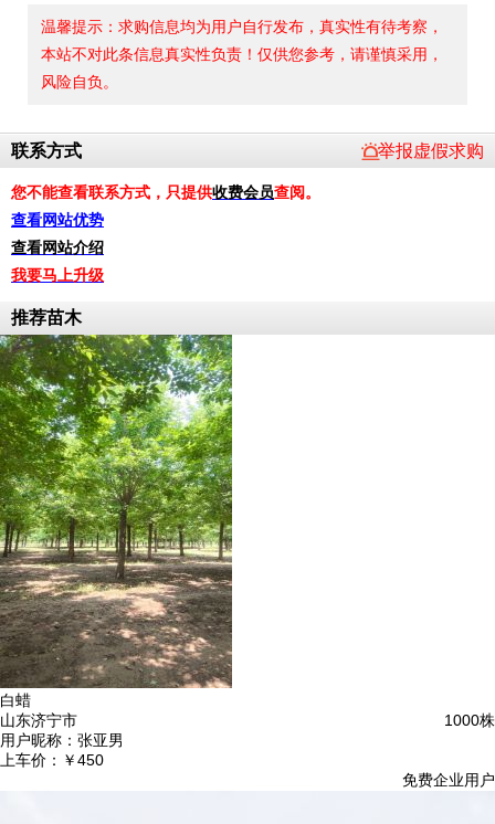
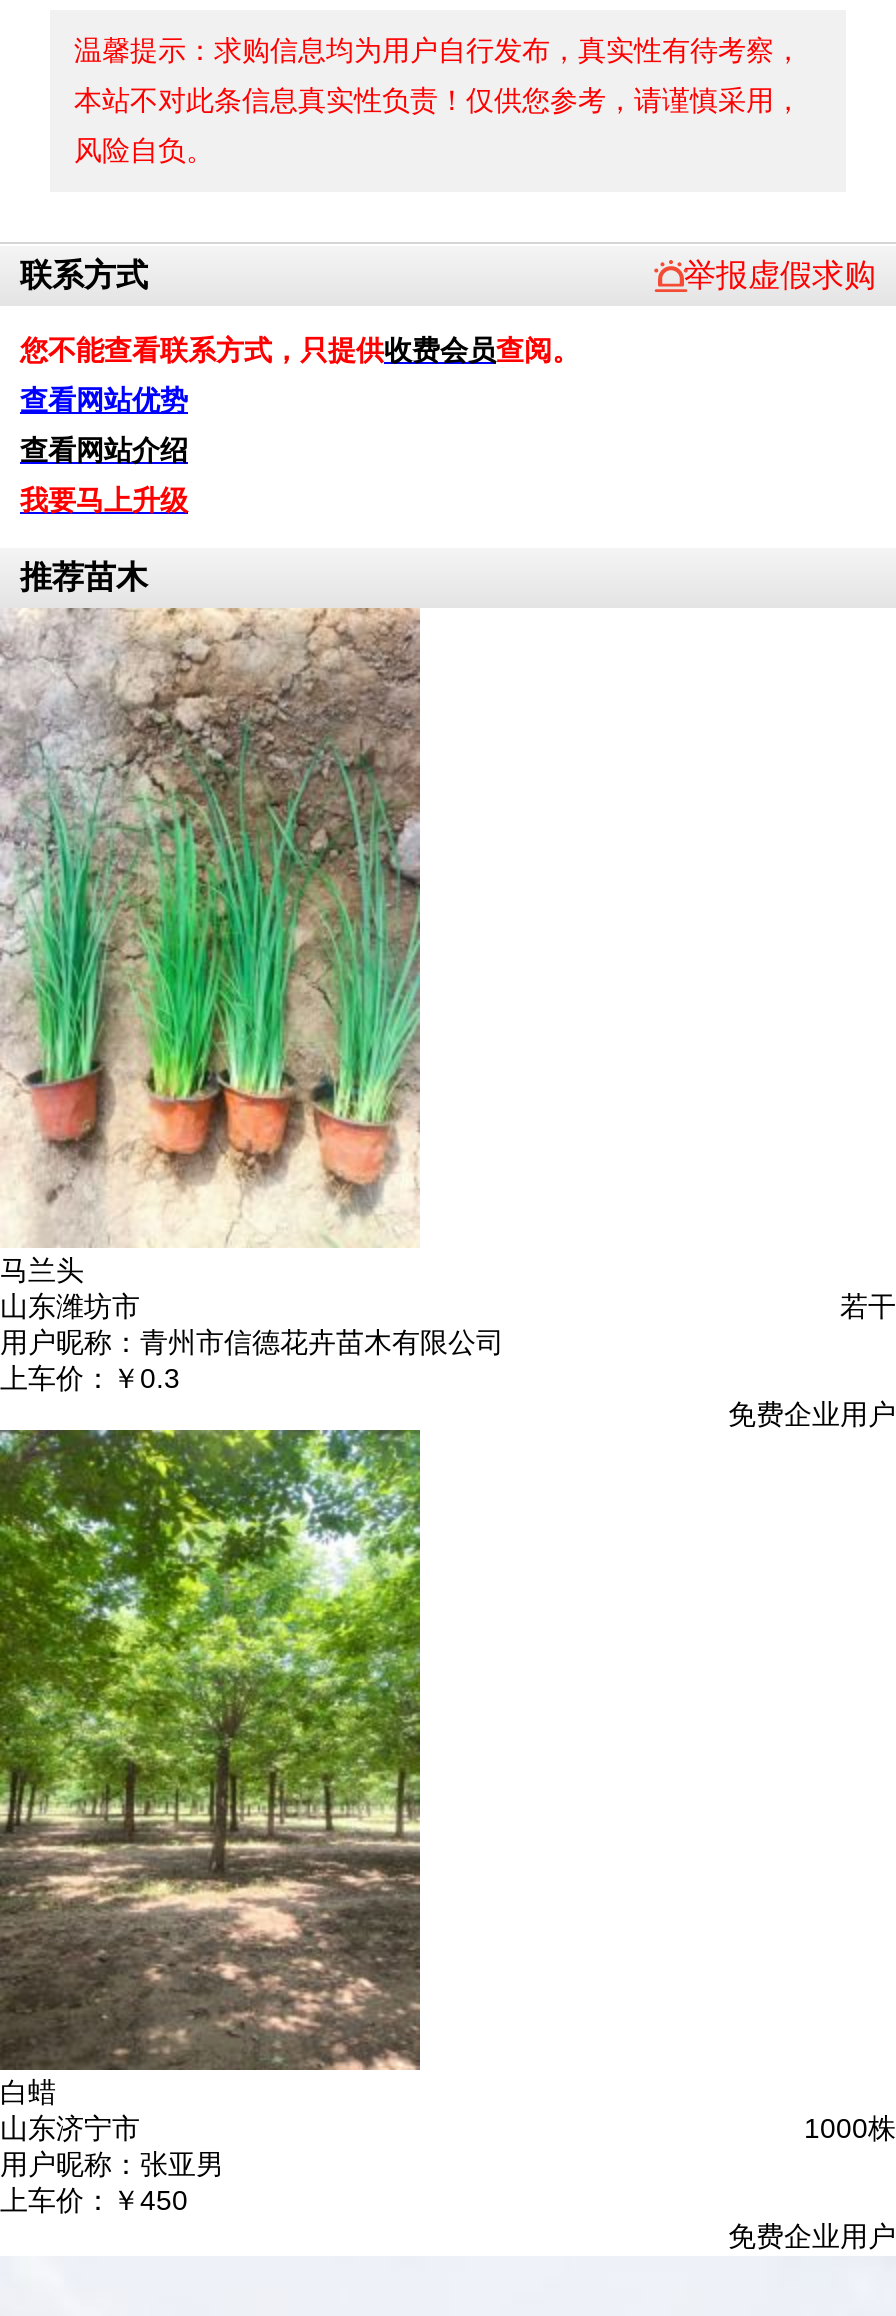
none -> [0,608,896,1430] [image] | 马兰头 | 若干 | 山东潍坊市 | 用户昵称：青州市信德花卉苗木有限公司 | 上车价：￥0.3 | 免费企业用户

